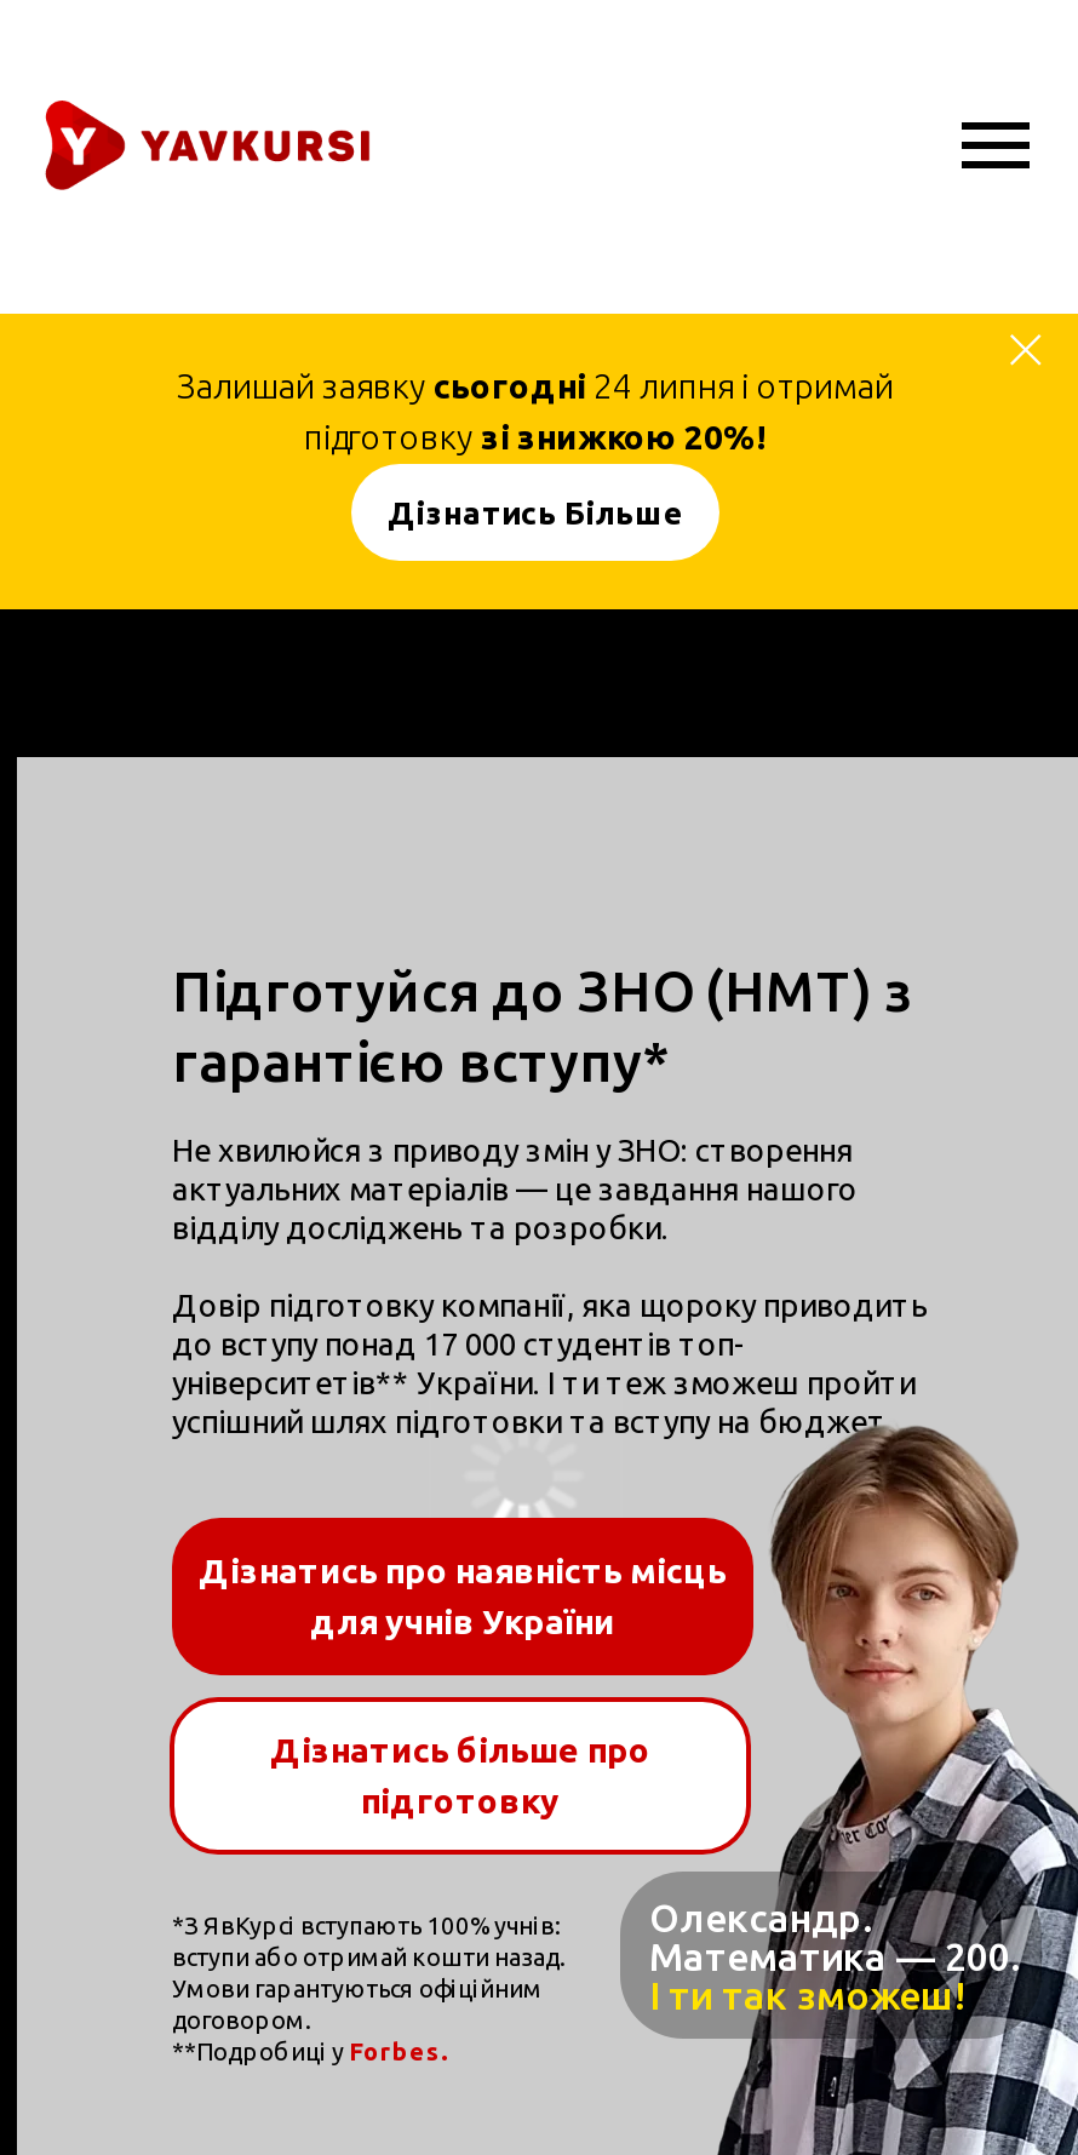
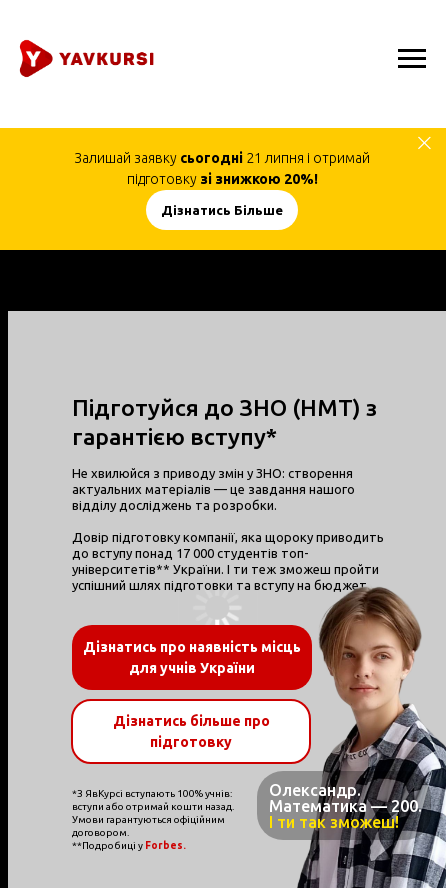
[177,367,894,406] Залишай заявку сьогодні 24 липня і отримай -> [74,150,370,166] Залишай заявку сьогодні 21 липня і отримай

